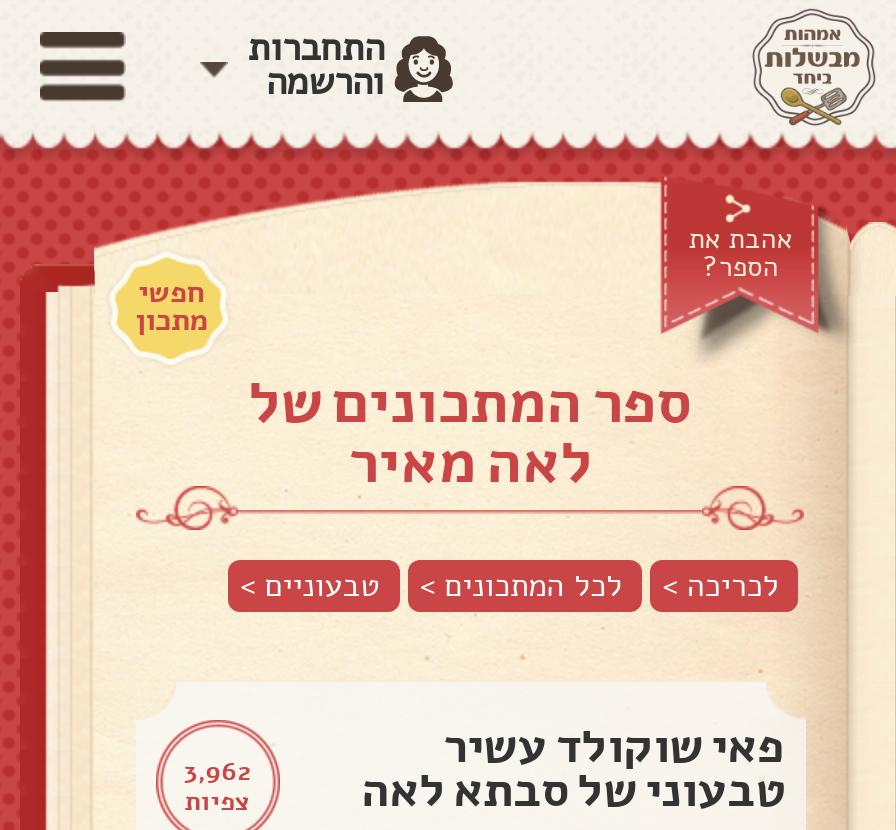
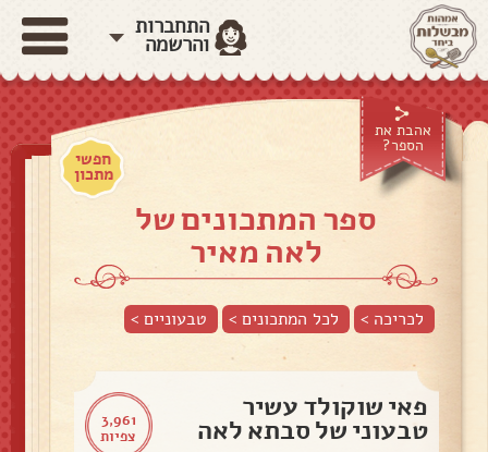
[184,754,252,790] 3,962 -> [101,411,136,430] 3,961

